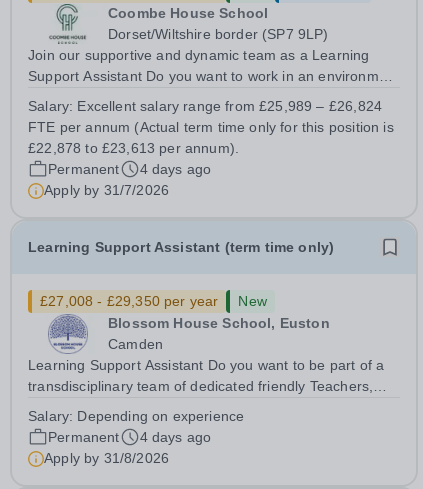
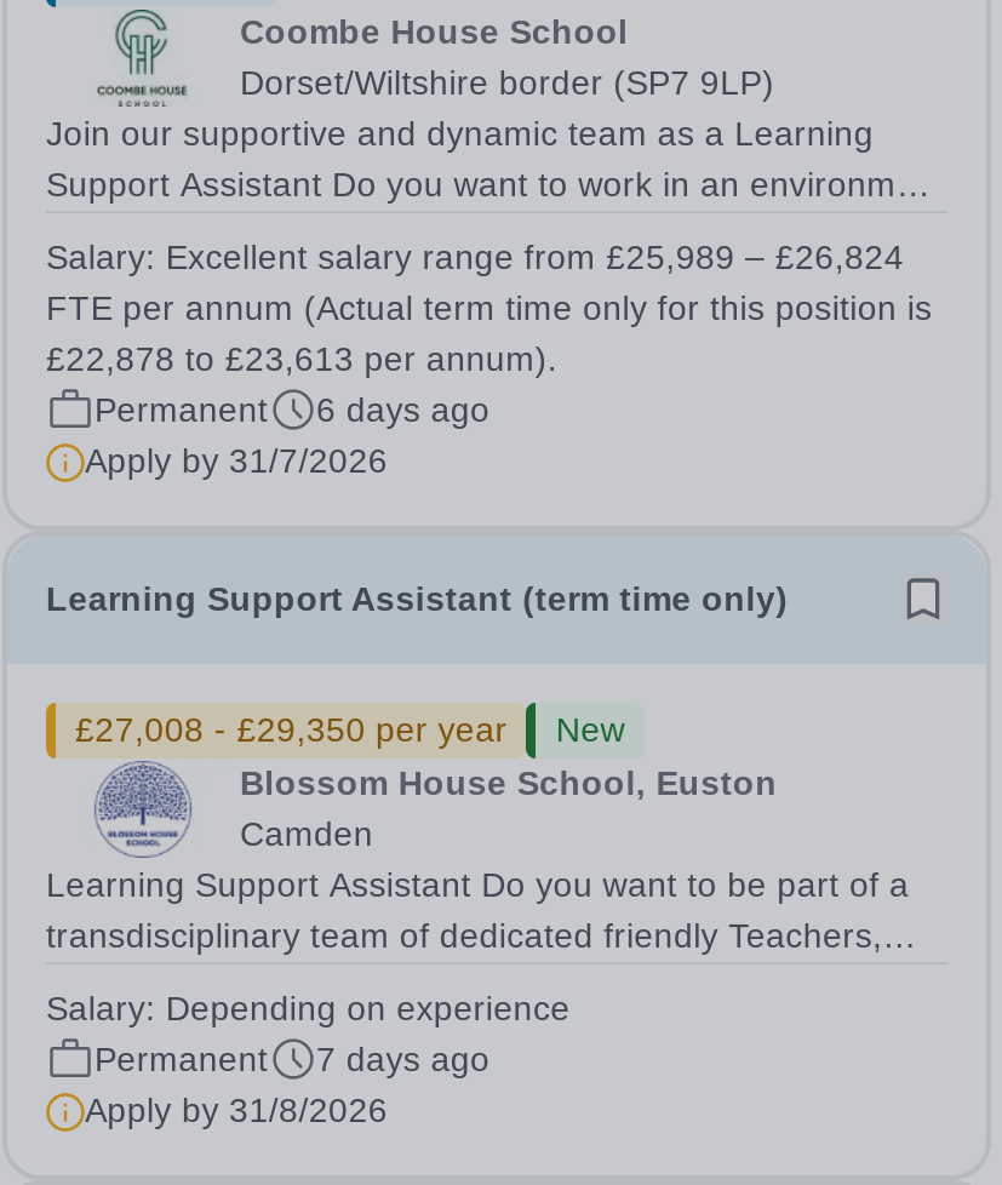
[48,161,211,177] Permanent 4 days ago -> [95,390,490,429] Permanent 6 days ago
[48,429,211,445] Permanent 4 days ago -> [95,1040,490,1078] Permanent 7 days ago

